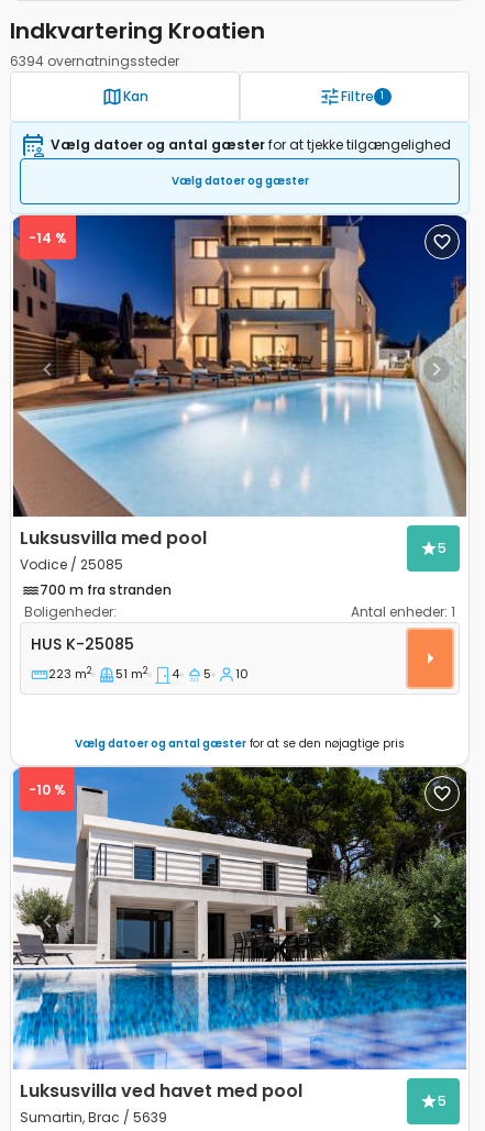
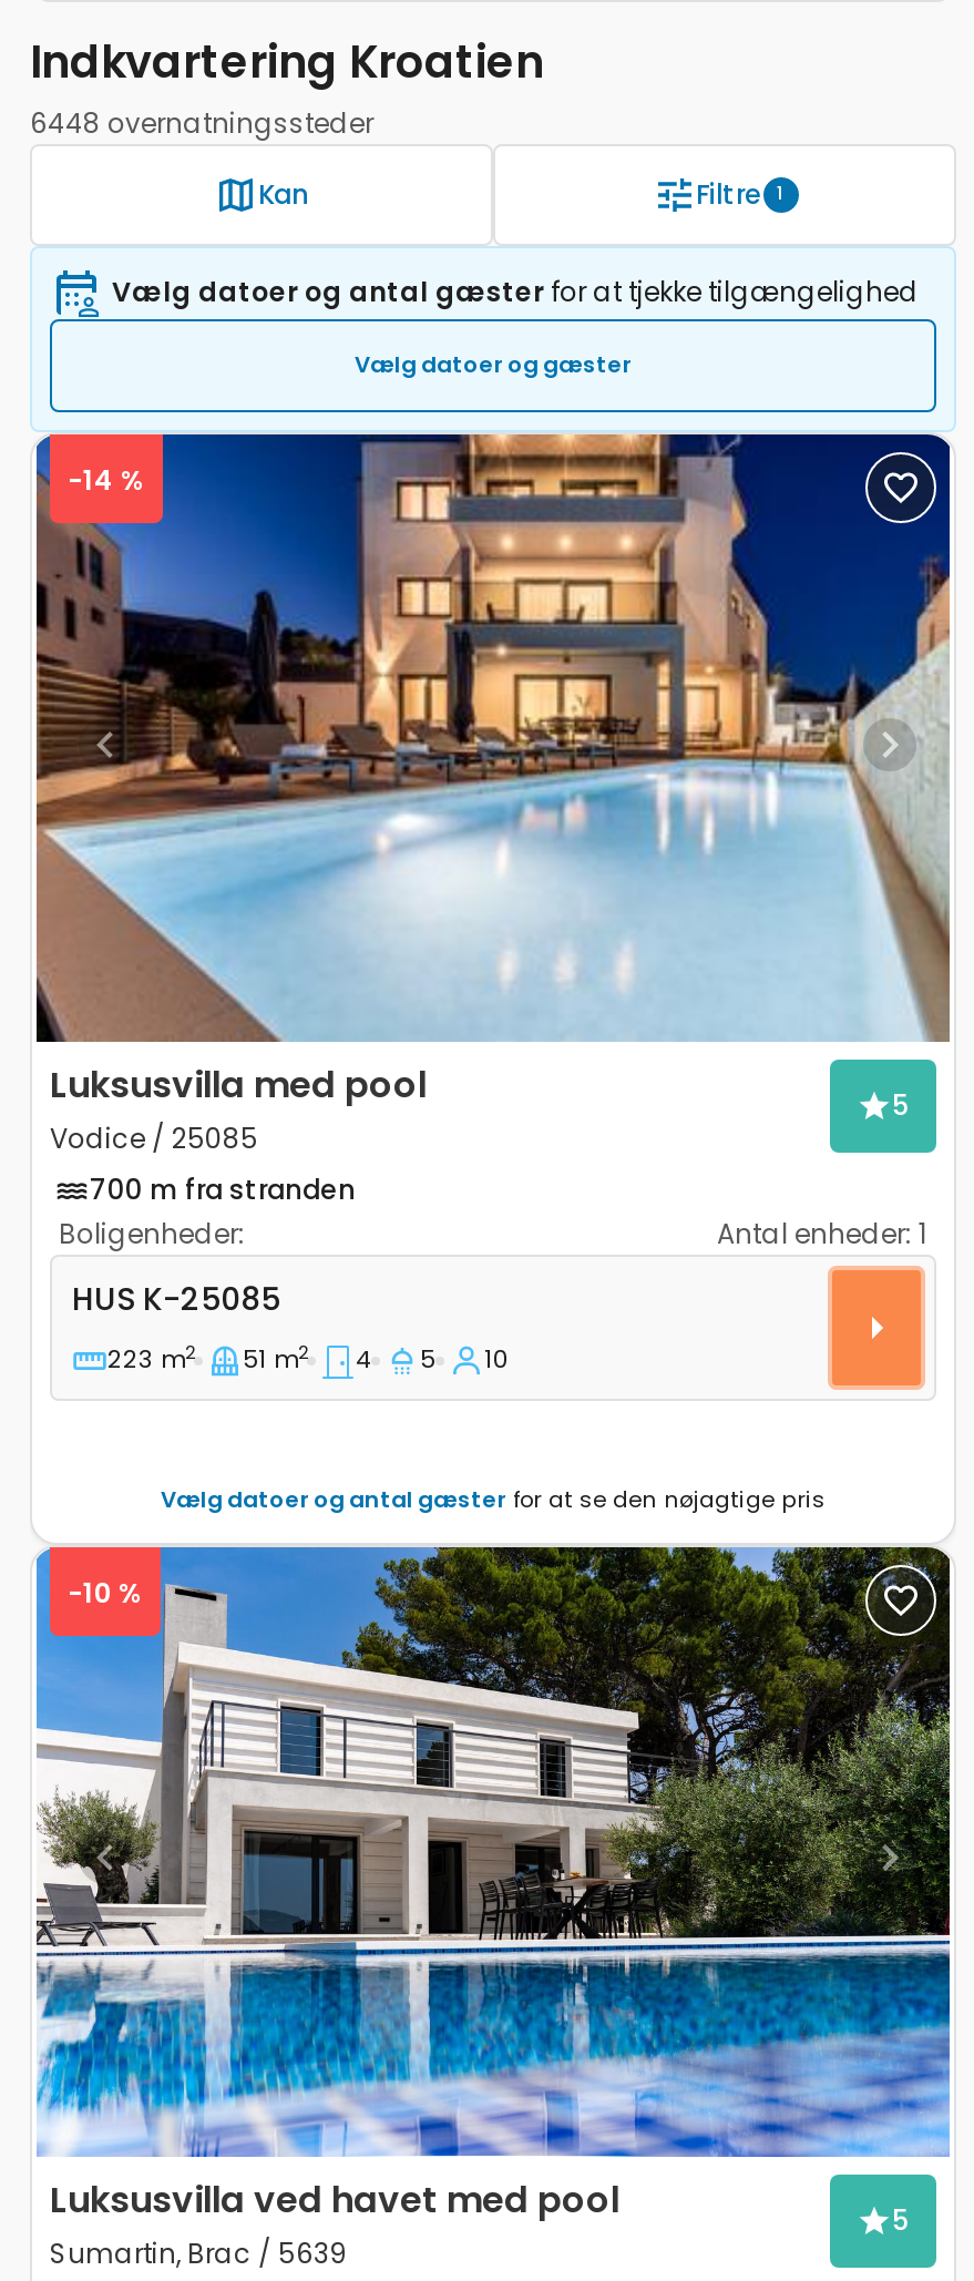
[10,52,179,70] 6394 overnatningssteder -> [30,104,373,142] 6448 overnatningssteder

